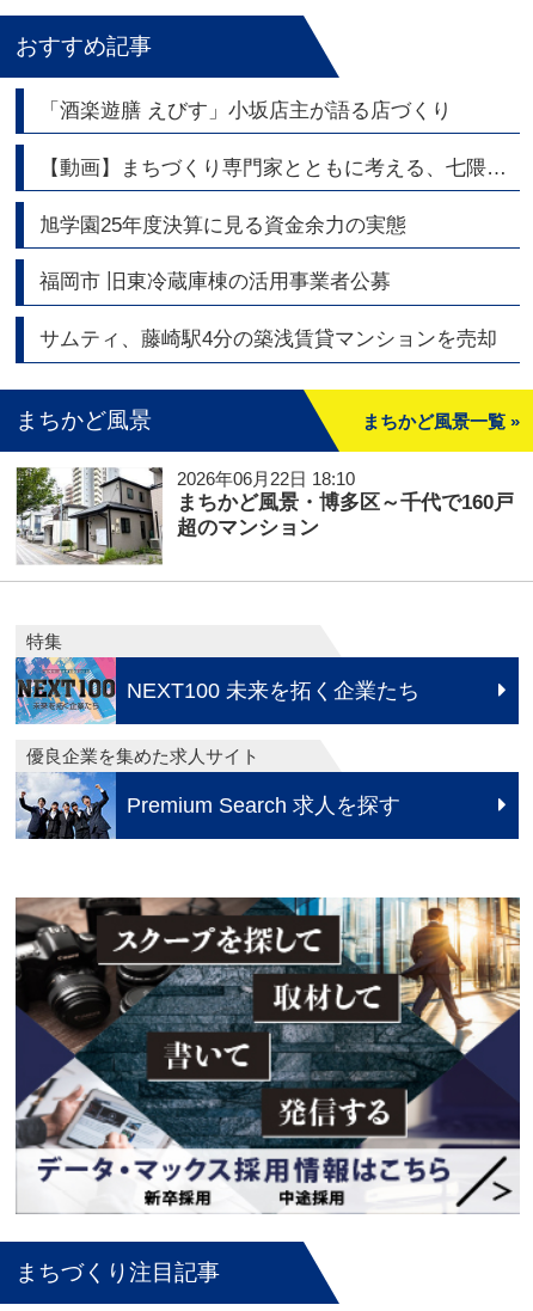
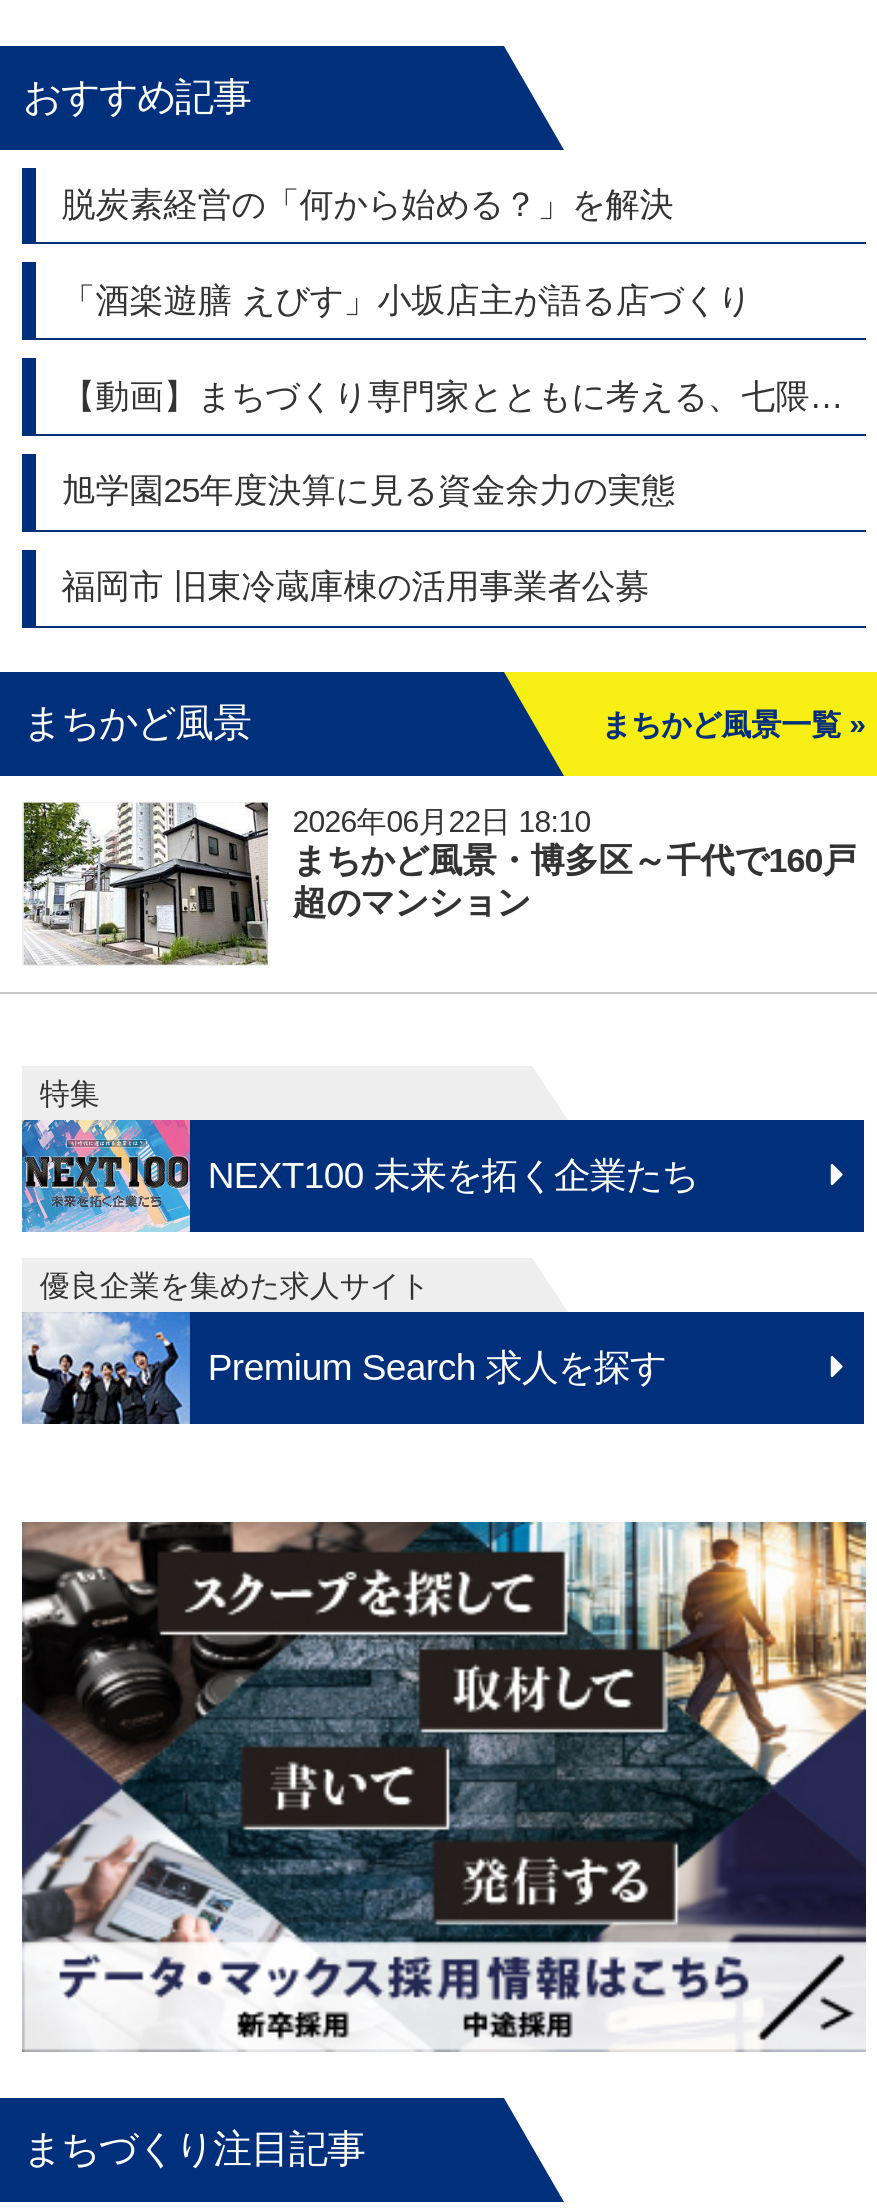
none -> [62,186,674,224] 脱炭素経営の「何から始める？」を解決
moved [39,99,451,293] -> [62,282,752,606]: 「酒楽遊膳 えびす」小坂店主が語る店づくり | 旭学園25年度決算に見る資金余力の実態 | 福岡市 旧東冷蔵庫棟の活用事業者公募
[39,328,497,350] サムティ、藤崎駅4分の築浅賃貸マンションを売却 -> none

